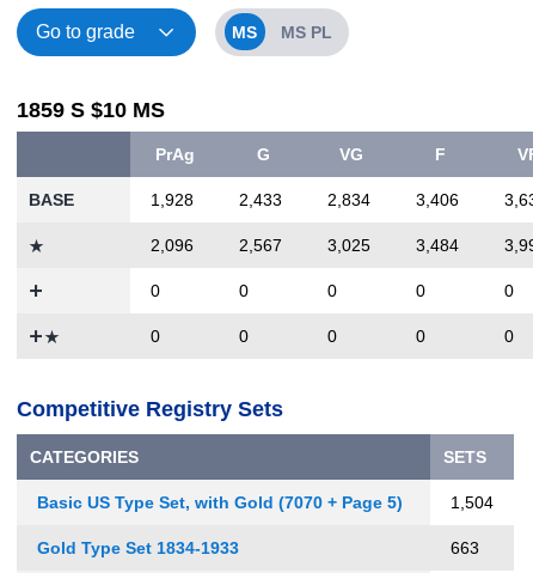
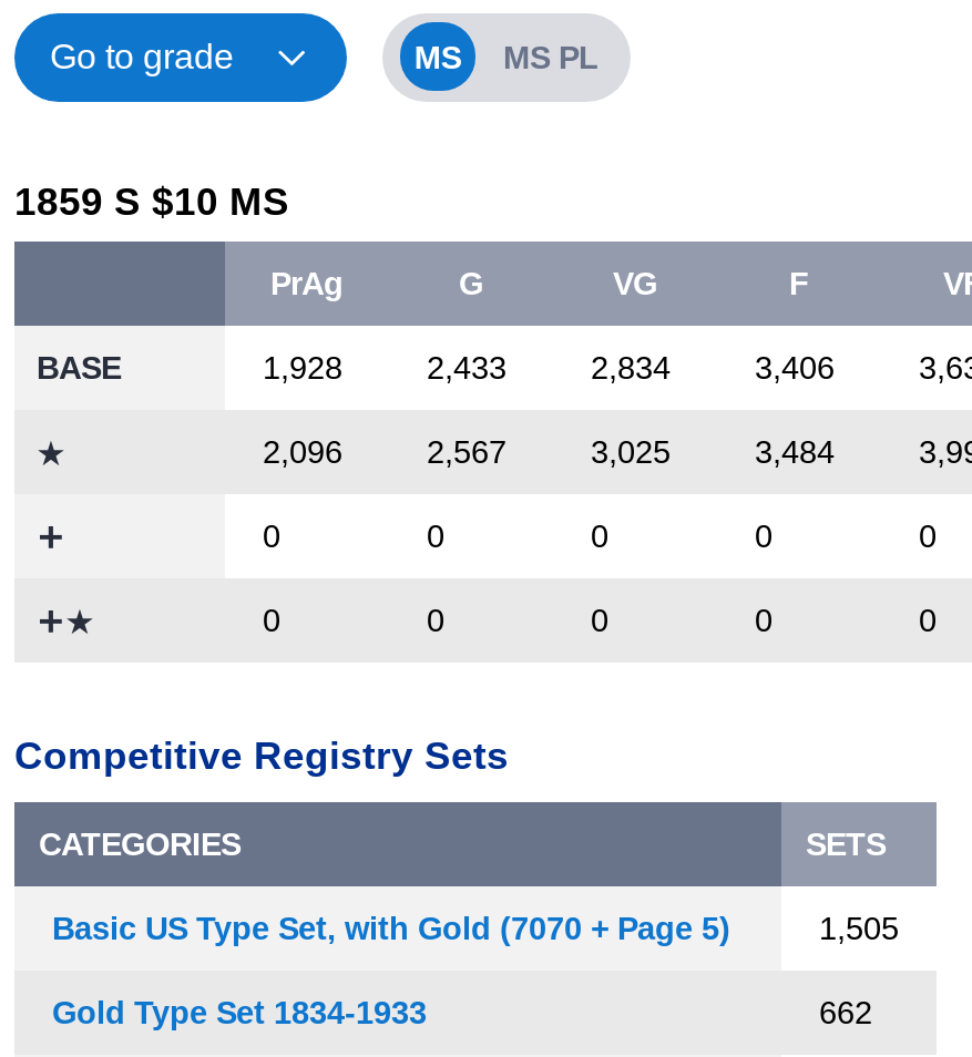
[451,492,494,512] 1,504 -> [819,910,899,945] 1,505
[451,538,479,557] 663 -> [819,994,872,1030] 662

